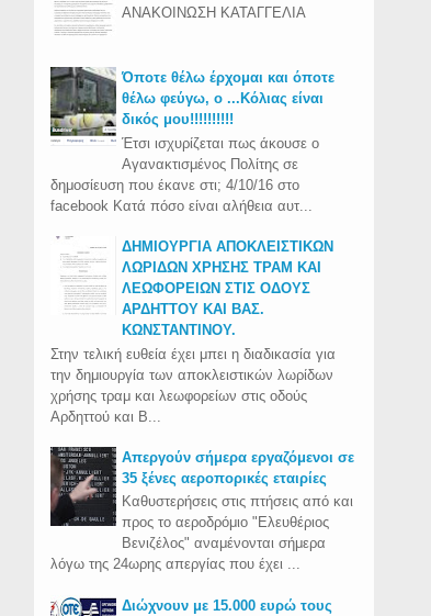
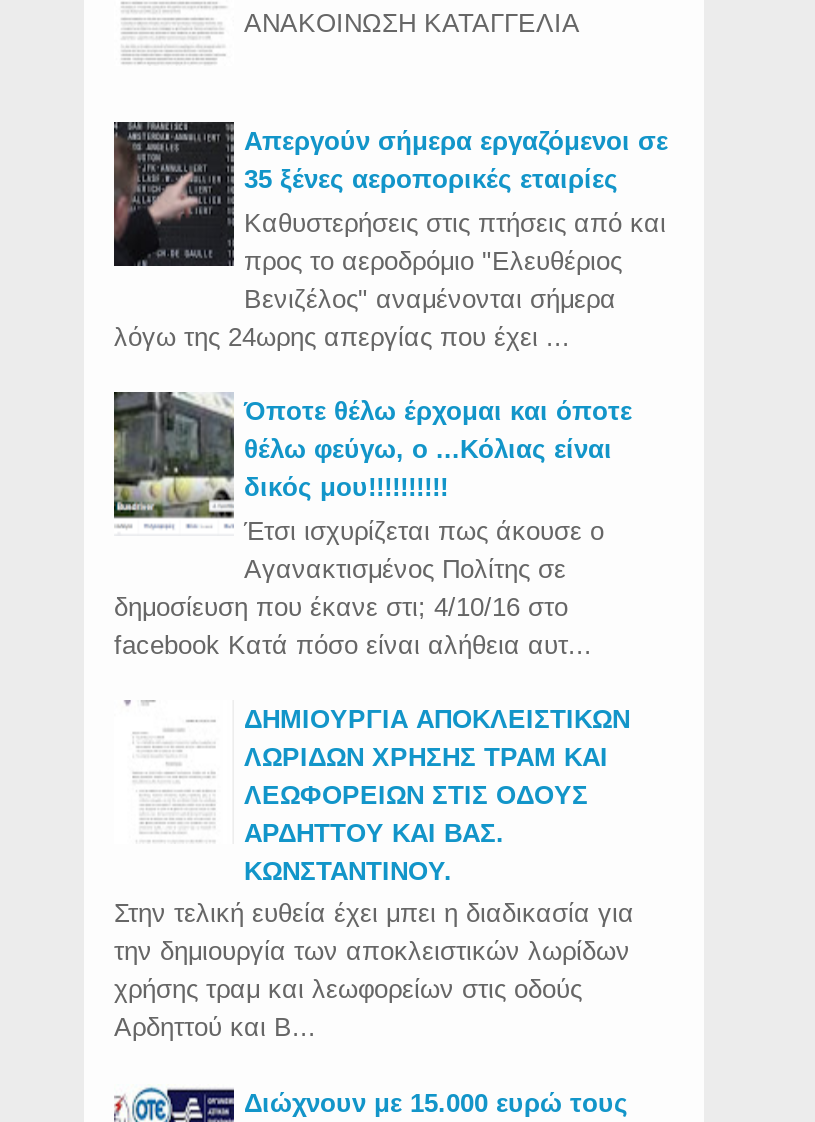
moved [48,65,336,425] -> [110,388,634,1043]: [image] | Όποτε θέλω έρχομαι και όποτε | θέλω φεύγω, ο ...Κόλιας είναι | ... | χρήσης τραμ και λεωφορείων στις οδούς | Αρδηττού και Β...
moved [49,446,354,573] -> [112,120,668,352]: [image] | Απεργούν σήμερα εργαζόμενοι σε | 35 ξένες αεροπορικές εταιρίες | Καθυστερήσεις στις πτήσεις από και | προς το αεροδρόμιο "Ελευθέριος | Βενιζέλος" αναμένονται σήμερα | λόγω της 24ωρης απεργίας που έχει ...

